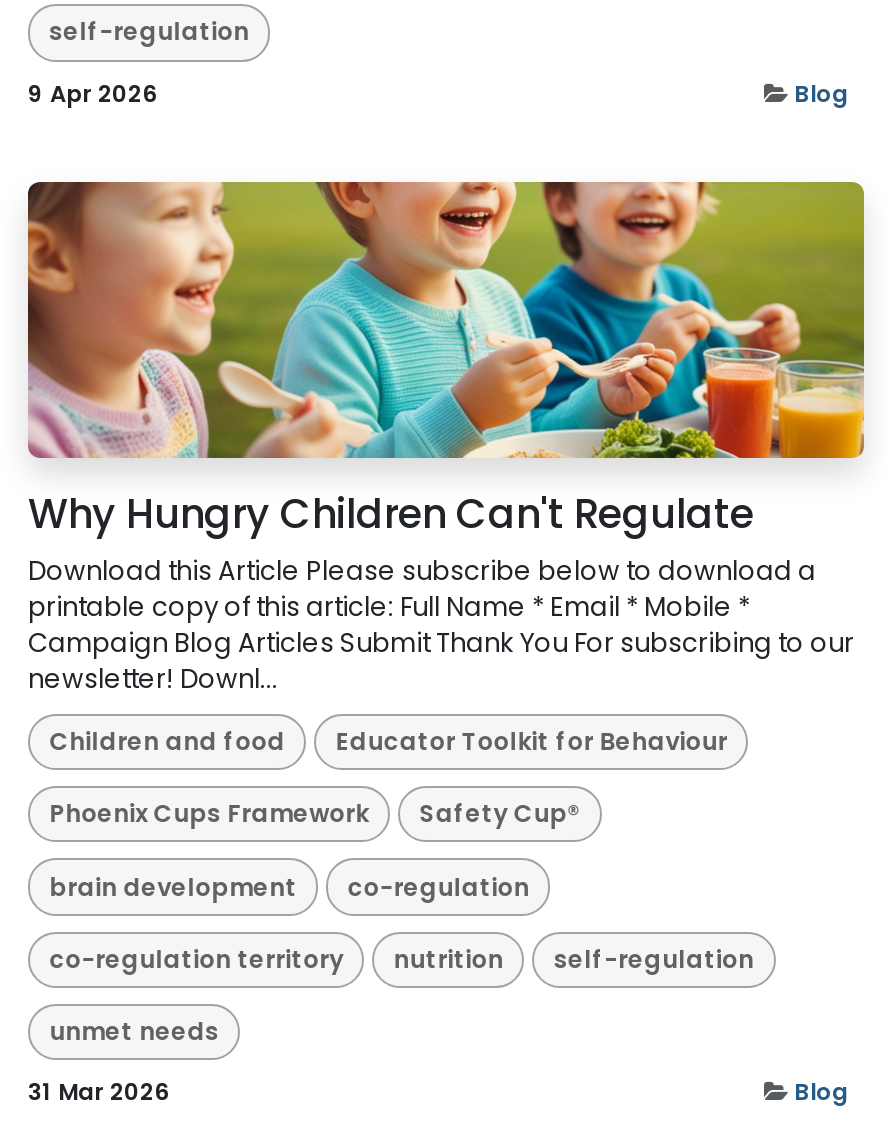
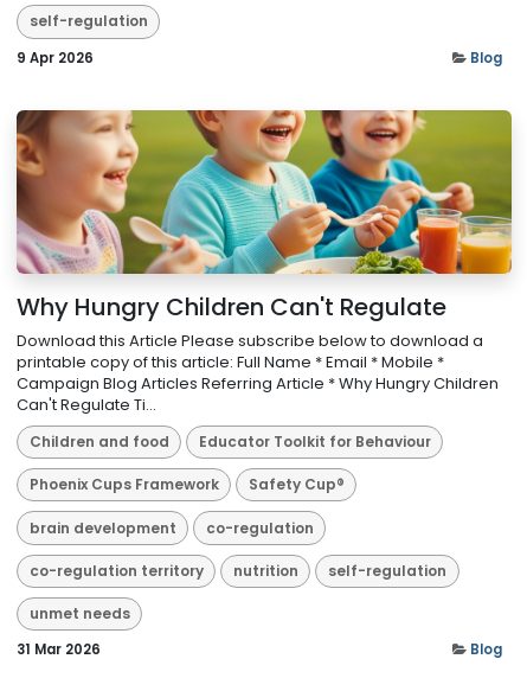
[28,623,854,697] Campaign Blog Articles Submit Thank You For subscribing to our | newsletter! Downl... -> [17,372,499,416] Campaign Blog Articles Referring Article * Why Hungry Children | Can't Regulate Ti...

